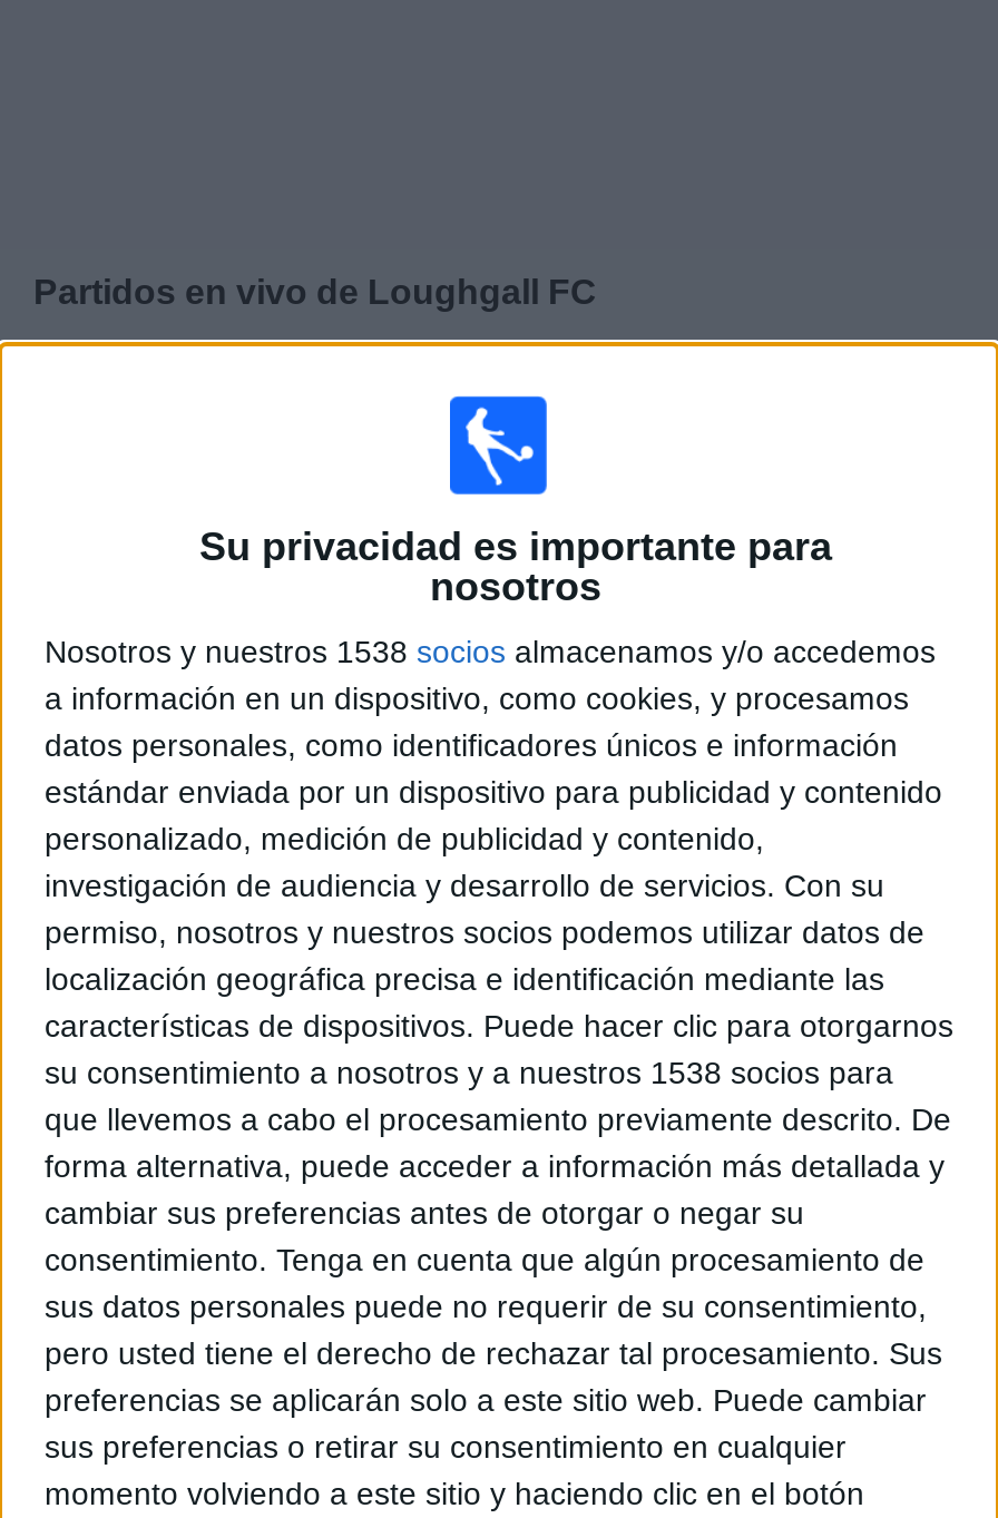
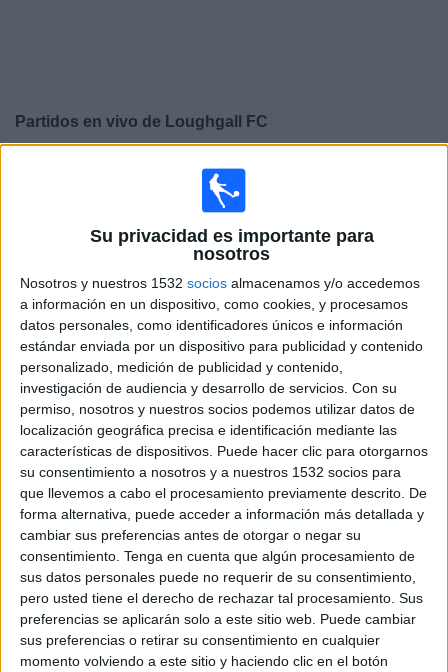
[45,634,936,669] Nosotros y nuestros 1538 socios almacenamos y/o accedemos -> [20,275,420,291] Nosotros y nuestros 1532 socios almacenamos y/o accedemos
[45,1055,893,1090] su consentimiento a nosotros y a nuestros 1538 socios para -> [20,464,401,480] su consentimiento a nosotros y a nuestros 1532 socios para

